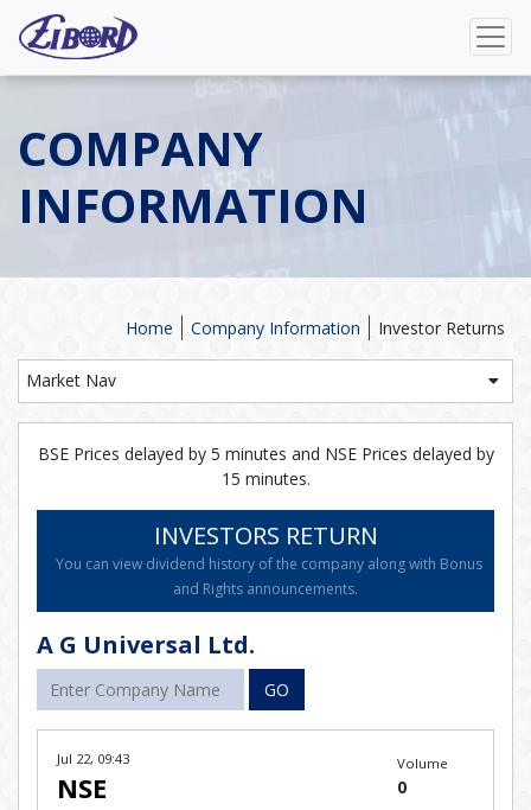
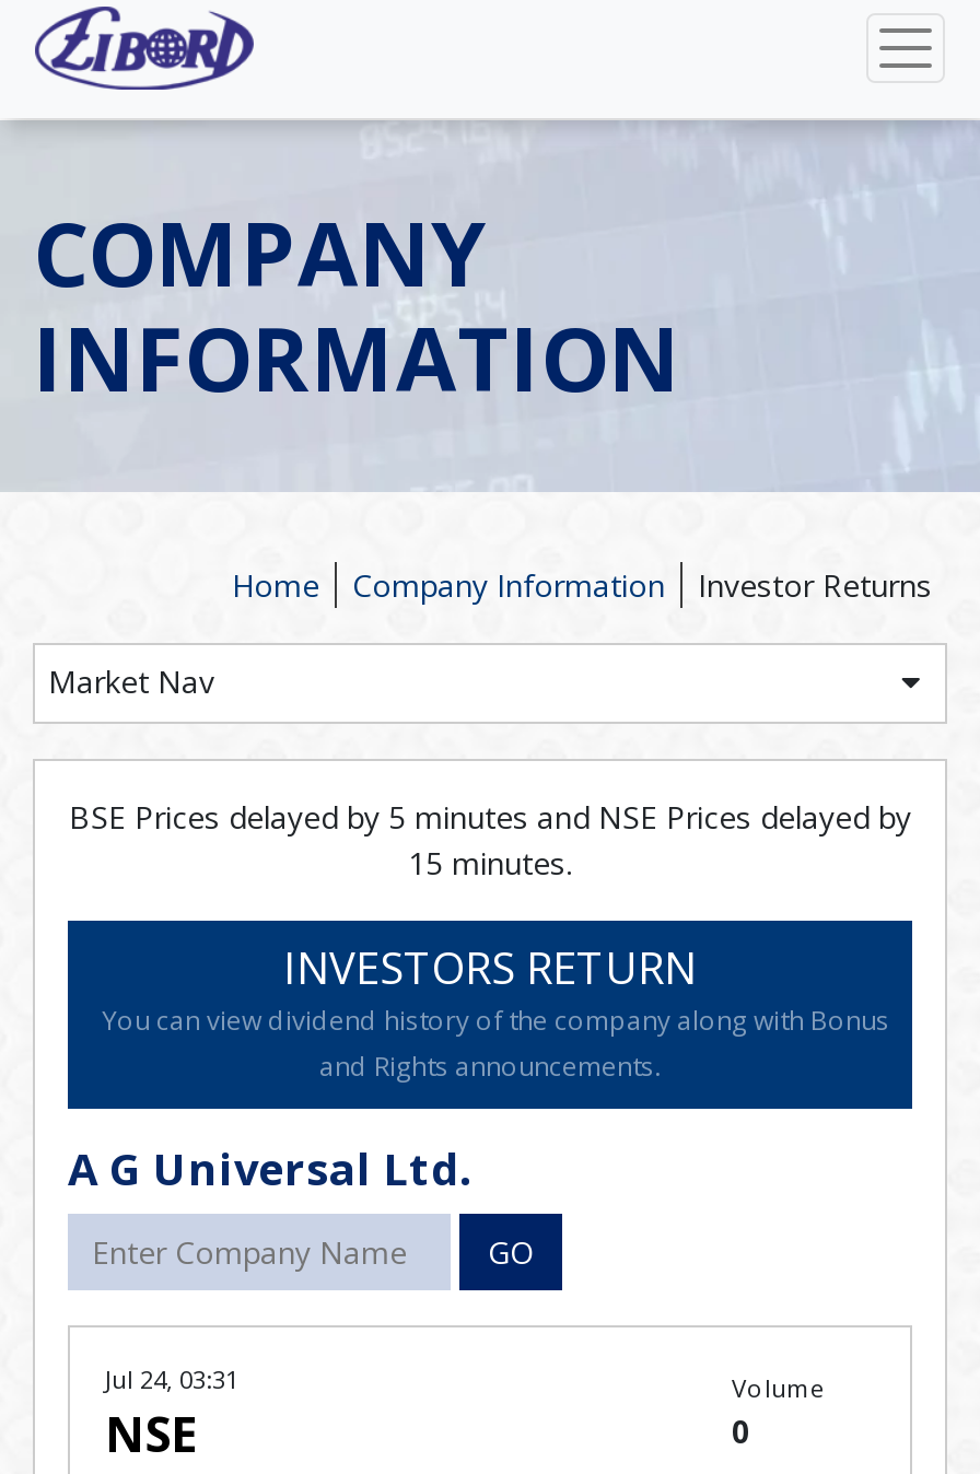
[57,750,129,767] Jul 22, 09:43 -> [105,1362,238,1395] Jul 24, 03:31

